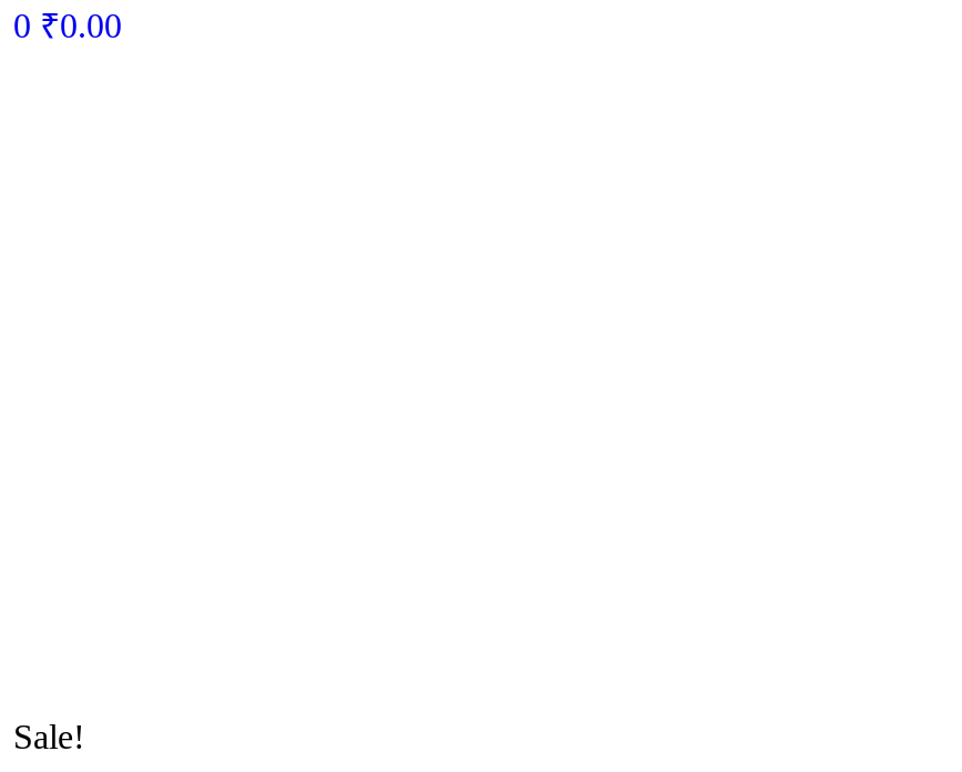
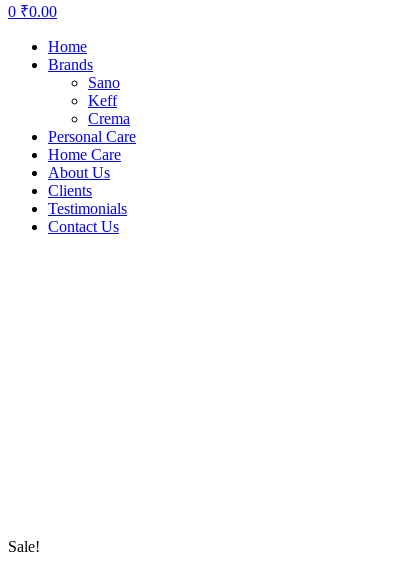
none -> [48,38,136,235] Home | Brands | Sano | Keff | Crema | Personal Care | Home Care | About Us | Clients | Testimonials | Contact Us

